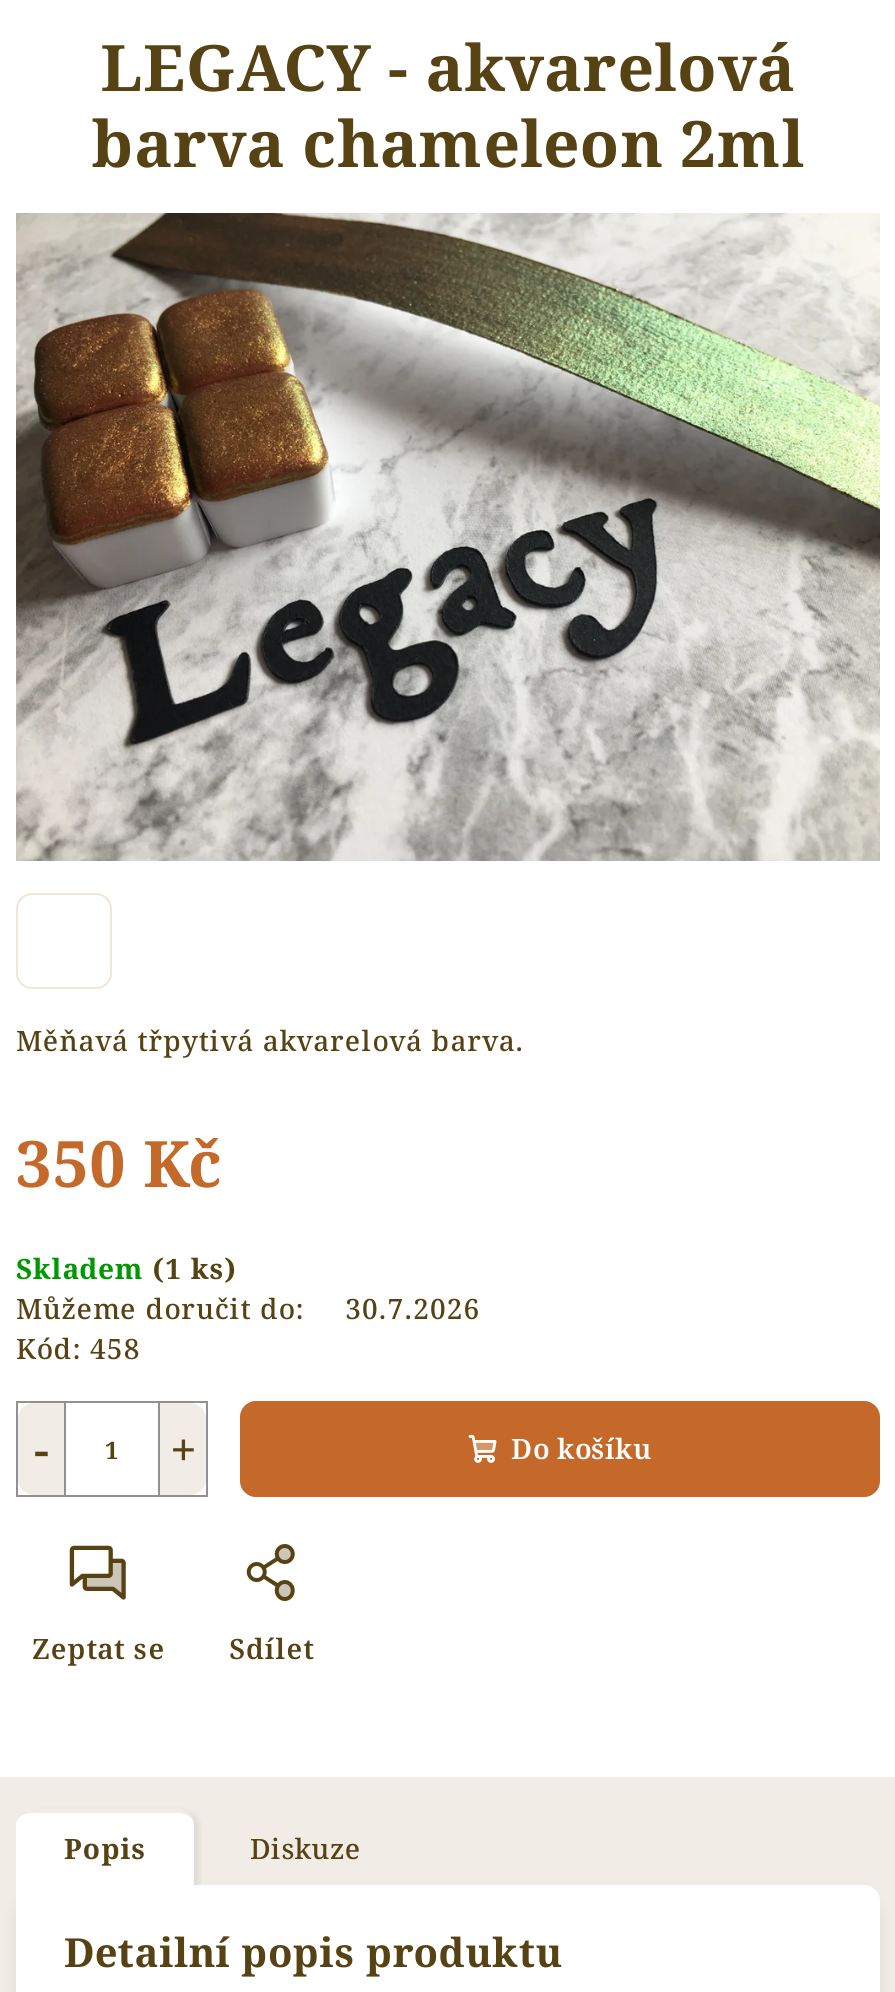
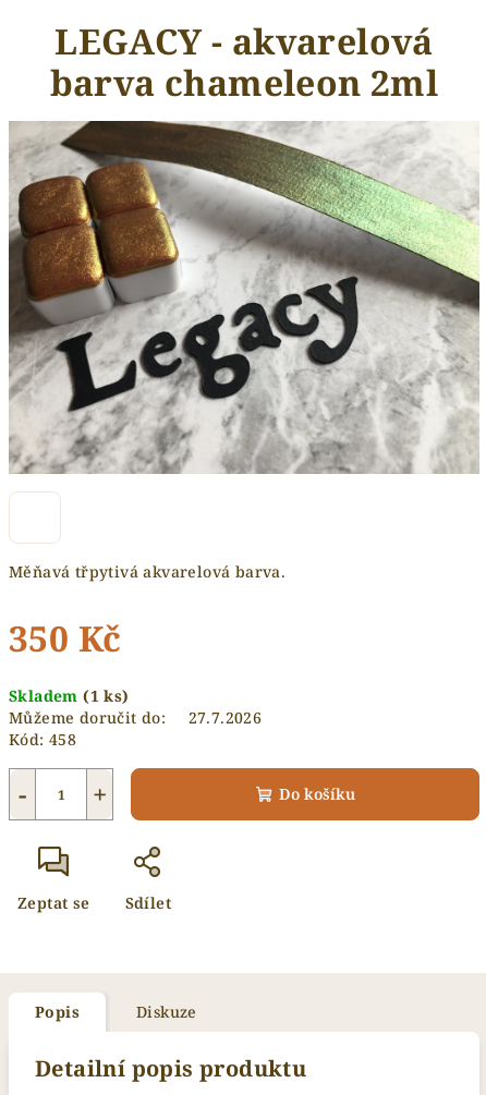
[16,1289,480,1327] Můžeme doručit do: 30.7.2026 -> [9,707,262,728] Můžeme doručit do: 27.7.2026

